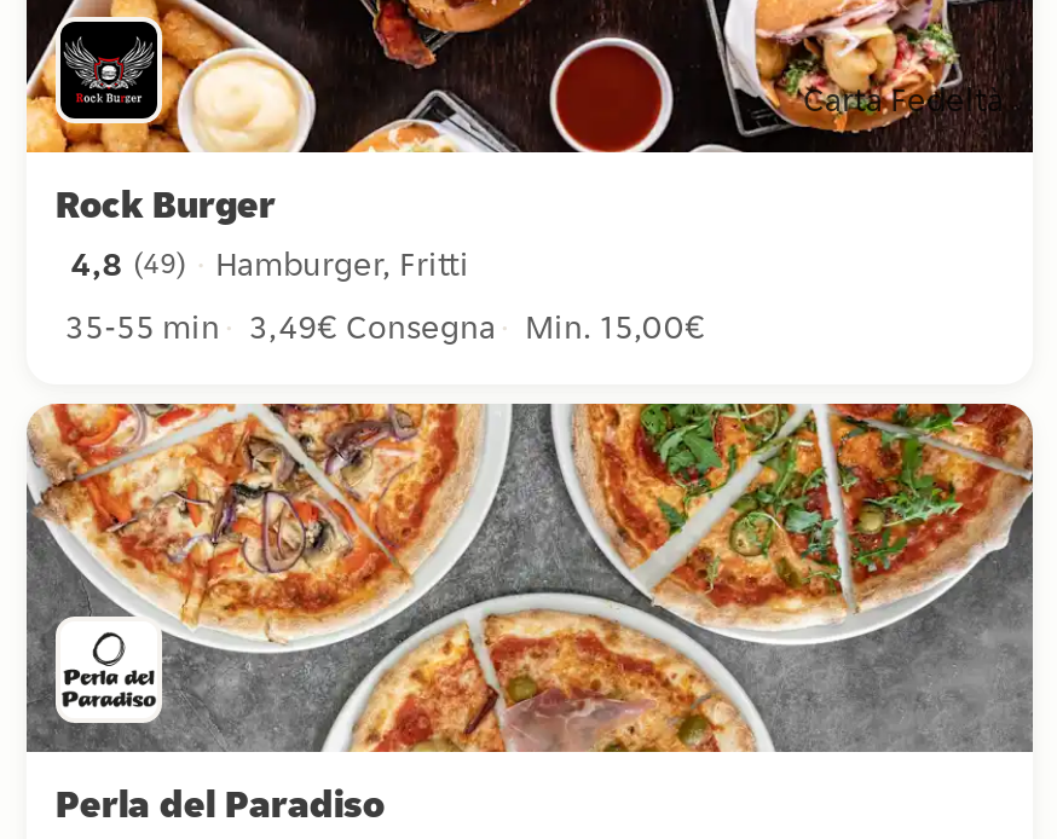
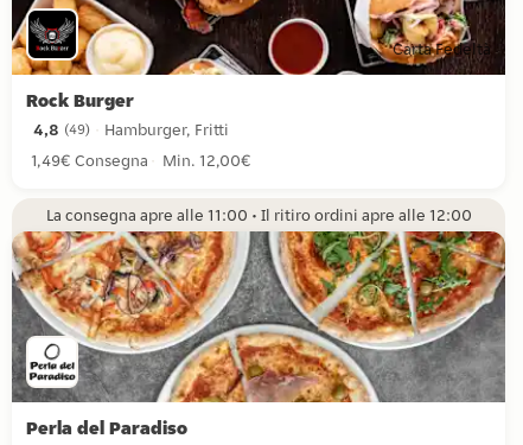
[65,305,706,348] 35-55 min | 3,49€ Consegna | Min. 15,00€ -> [31,150,471,225] 1,49€ Consegna | Min. 12,00€ | La consegna apre alle 11:00 • Il ritiro ordini apre alle 12:00

